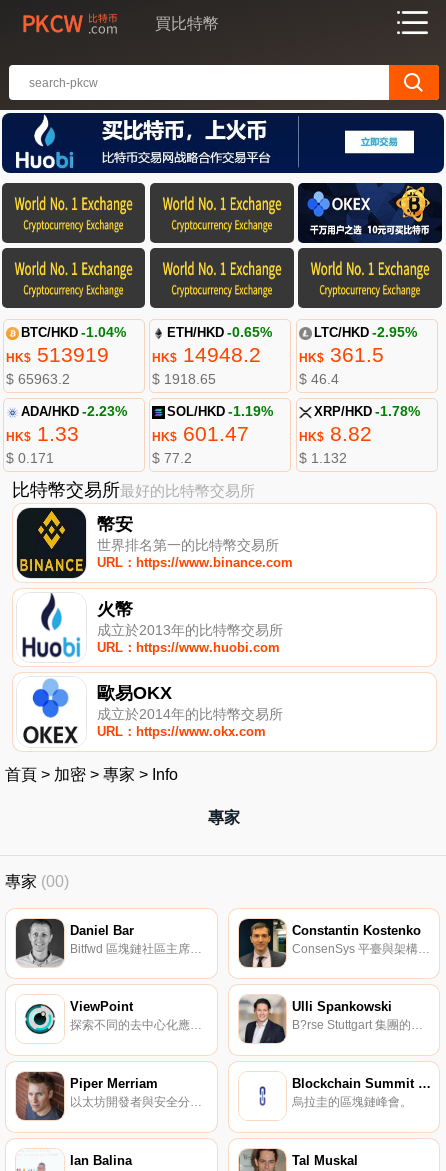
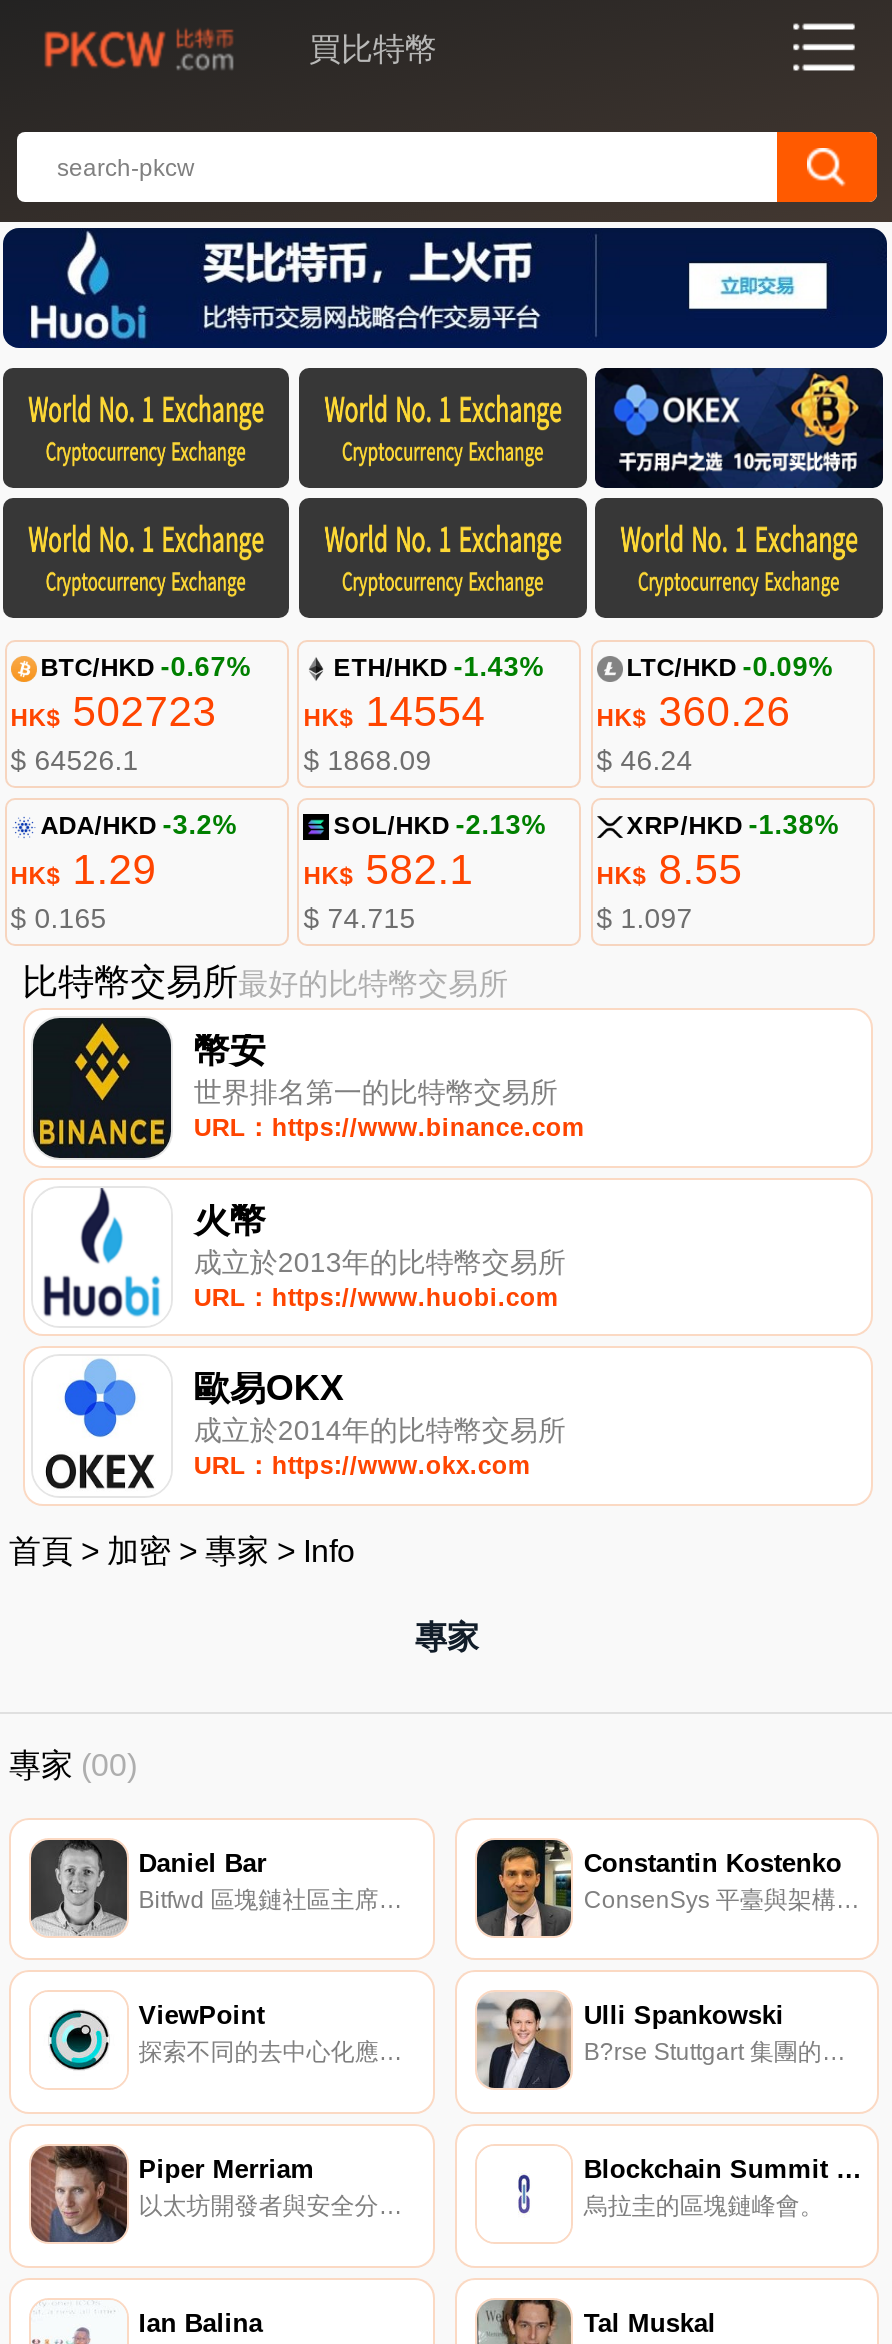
[6,325,126,387] BTC/HKD -1.04% | HK$513919 | $ 65963.2 -> [11,652,251,776] BTC/HKD -0.67% | HK$502723 | $ 64526.1
[152,325,272,387] ETH/HKD -0.65% | HK$14948.2 | $ 1918.65 -> [304,652,544,776] ETH/HKD -1.43% | HK$14554 | $ 1868.09
[299,325,417,387] LTC/HKD -2.95% | HK$361.5 | $ 46.4 -> [597,652,833,776] LTC/HKD -0.09% | HK$360.26 | $ 46.24
[6,404,127,466] ADA/HKD -2.23% | HK$1.33 | $ 0.171 -> [11,810,237,934] ADA/HKD -3.2% | HK$1.29 | $ 0.165
[152,404,273,466] SOL/HKD -1.19% | HK$601.47 | $ 77.2 -> [304,810,546,934] SOL/HKD -2.13% | HK$582.1 | $ 74.715
[299,404,420,466] XRP/HKD -1.78% | HK$8.82 | $ 1.132 -> [597,810,839,934] XRP/HKD -1.38% | HK$8.55 | $ 1.097

